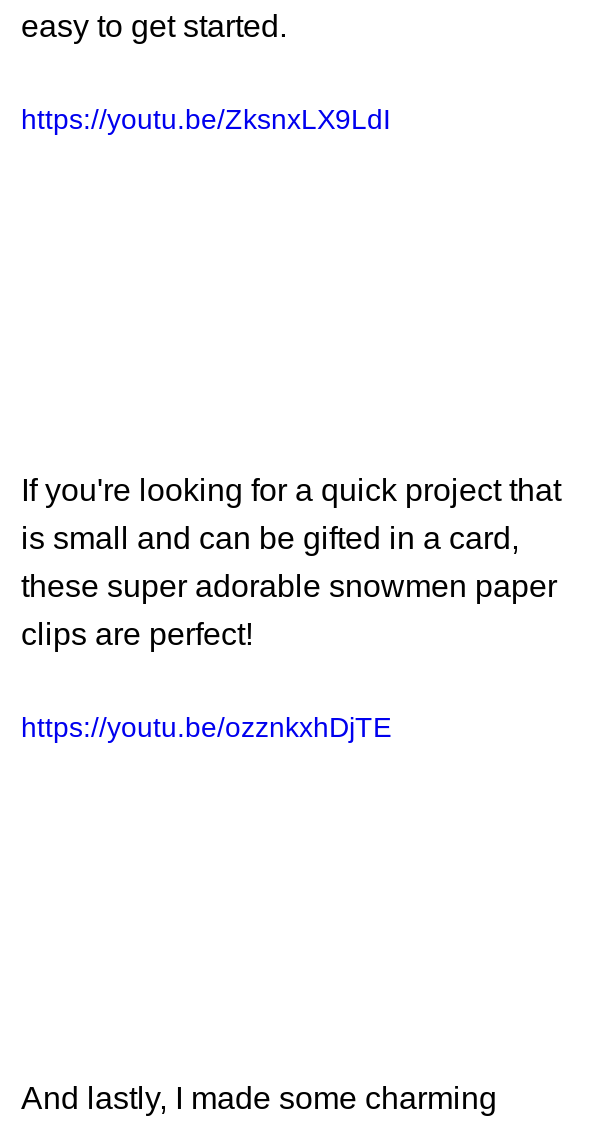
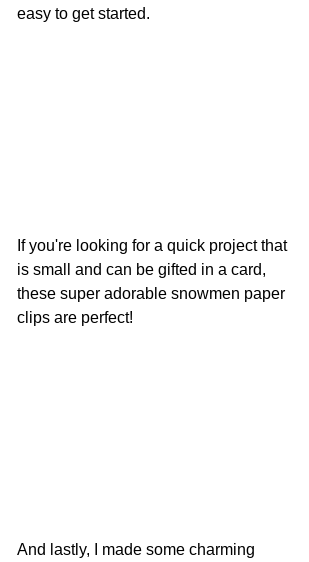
[21,104,399,136] https://youtu.be/ZksnxLX9LdI -> none
[21,711,399,743] https://youtu.be/ozznkxhDjTE -> none

